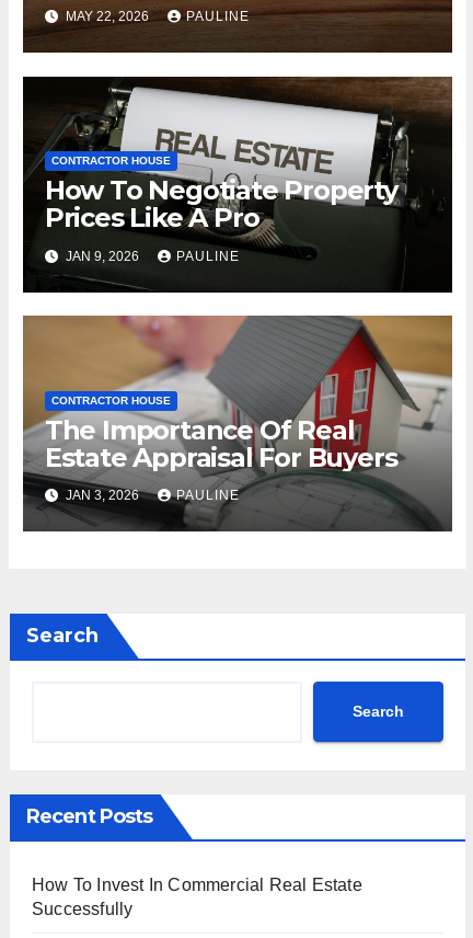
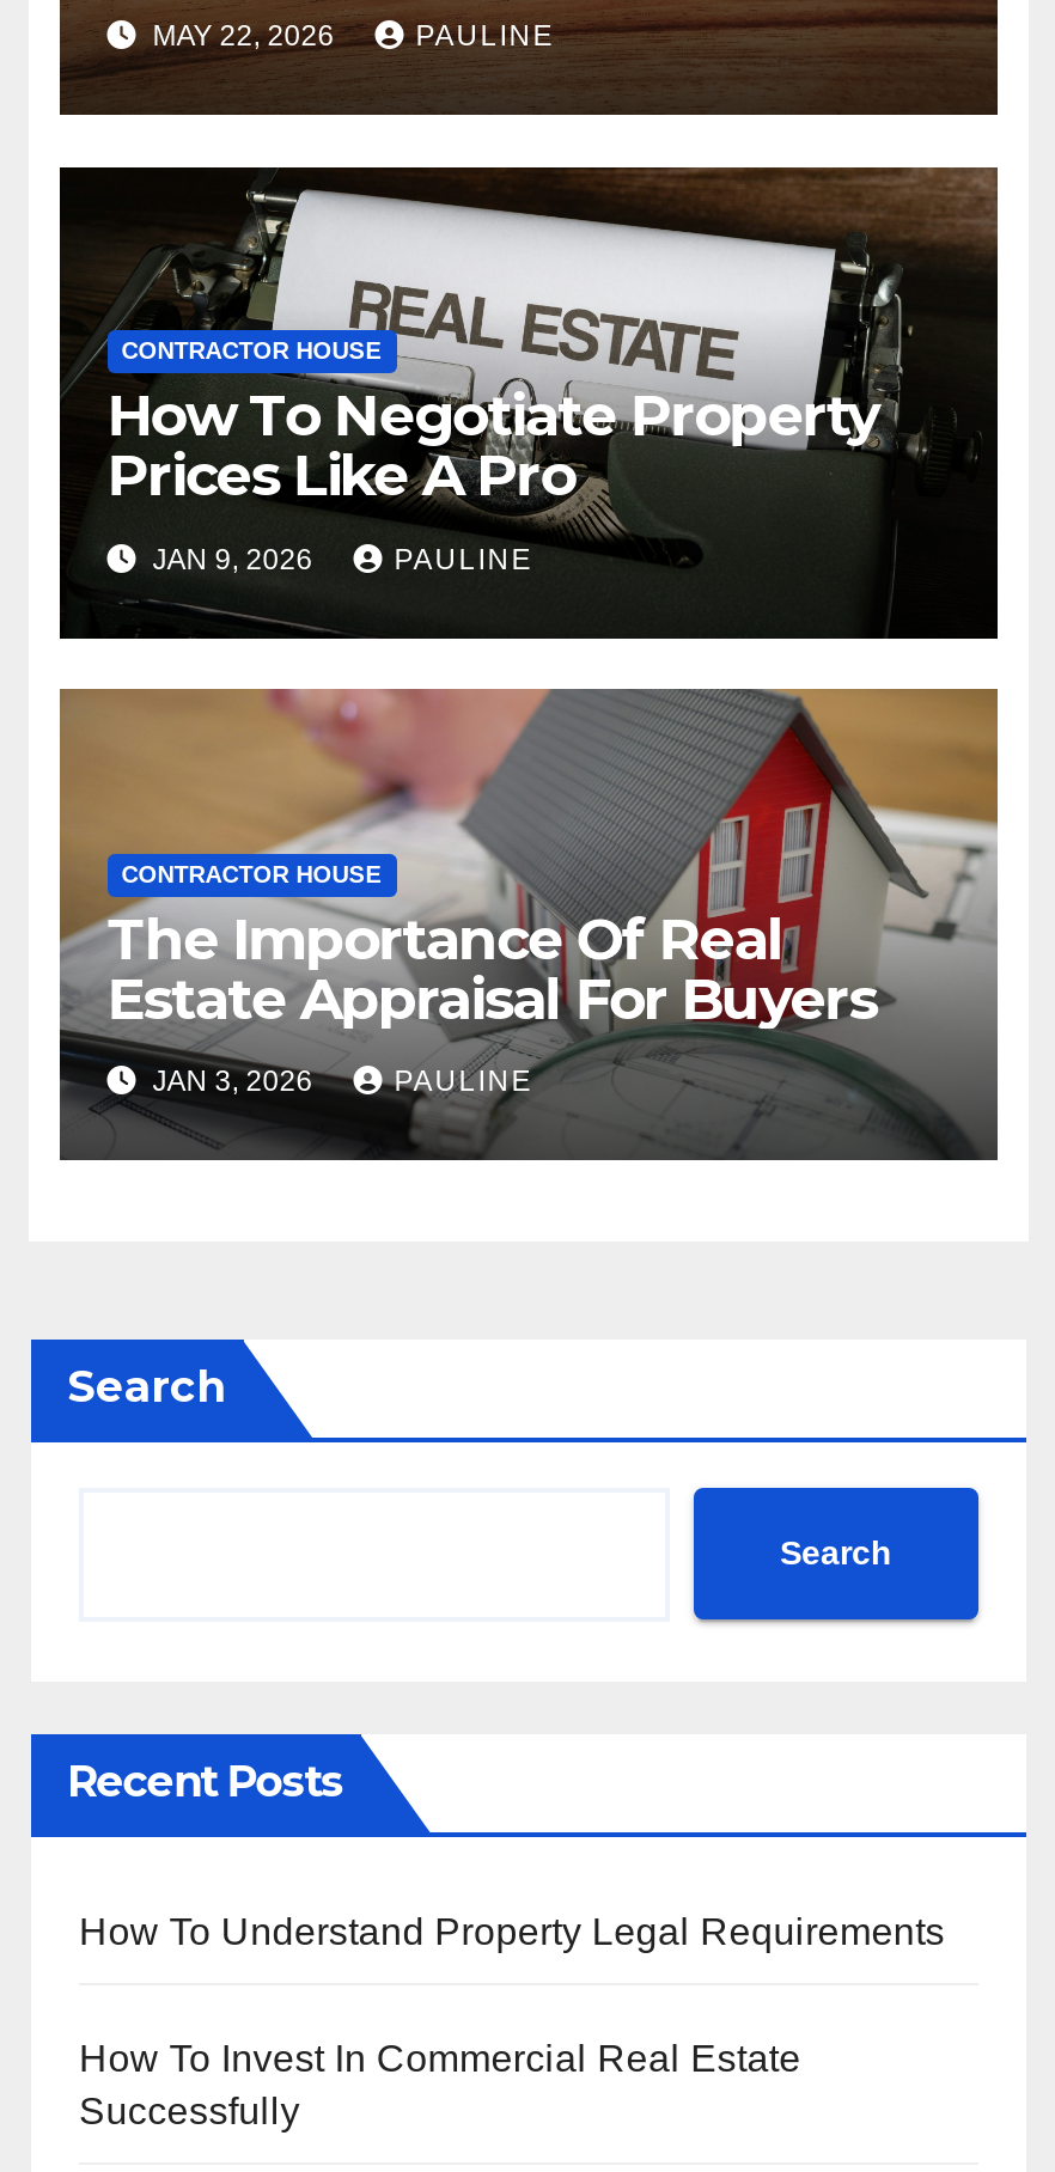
none -> [79,1910,945,1951] How To Understand Property Legal Requirements

